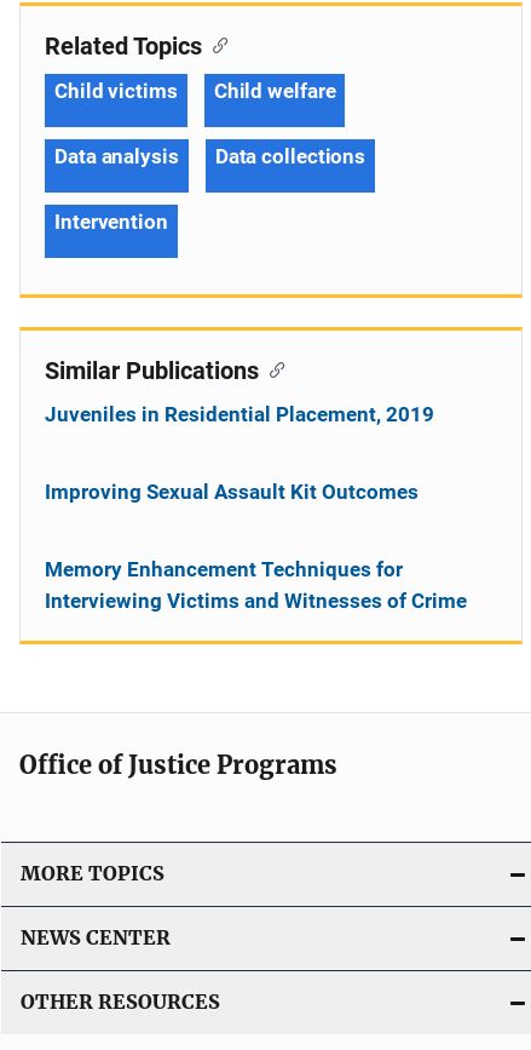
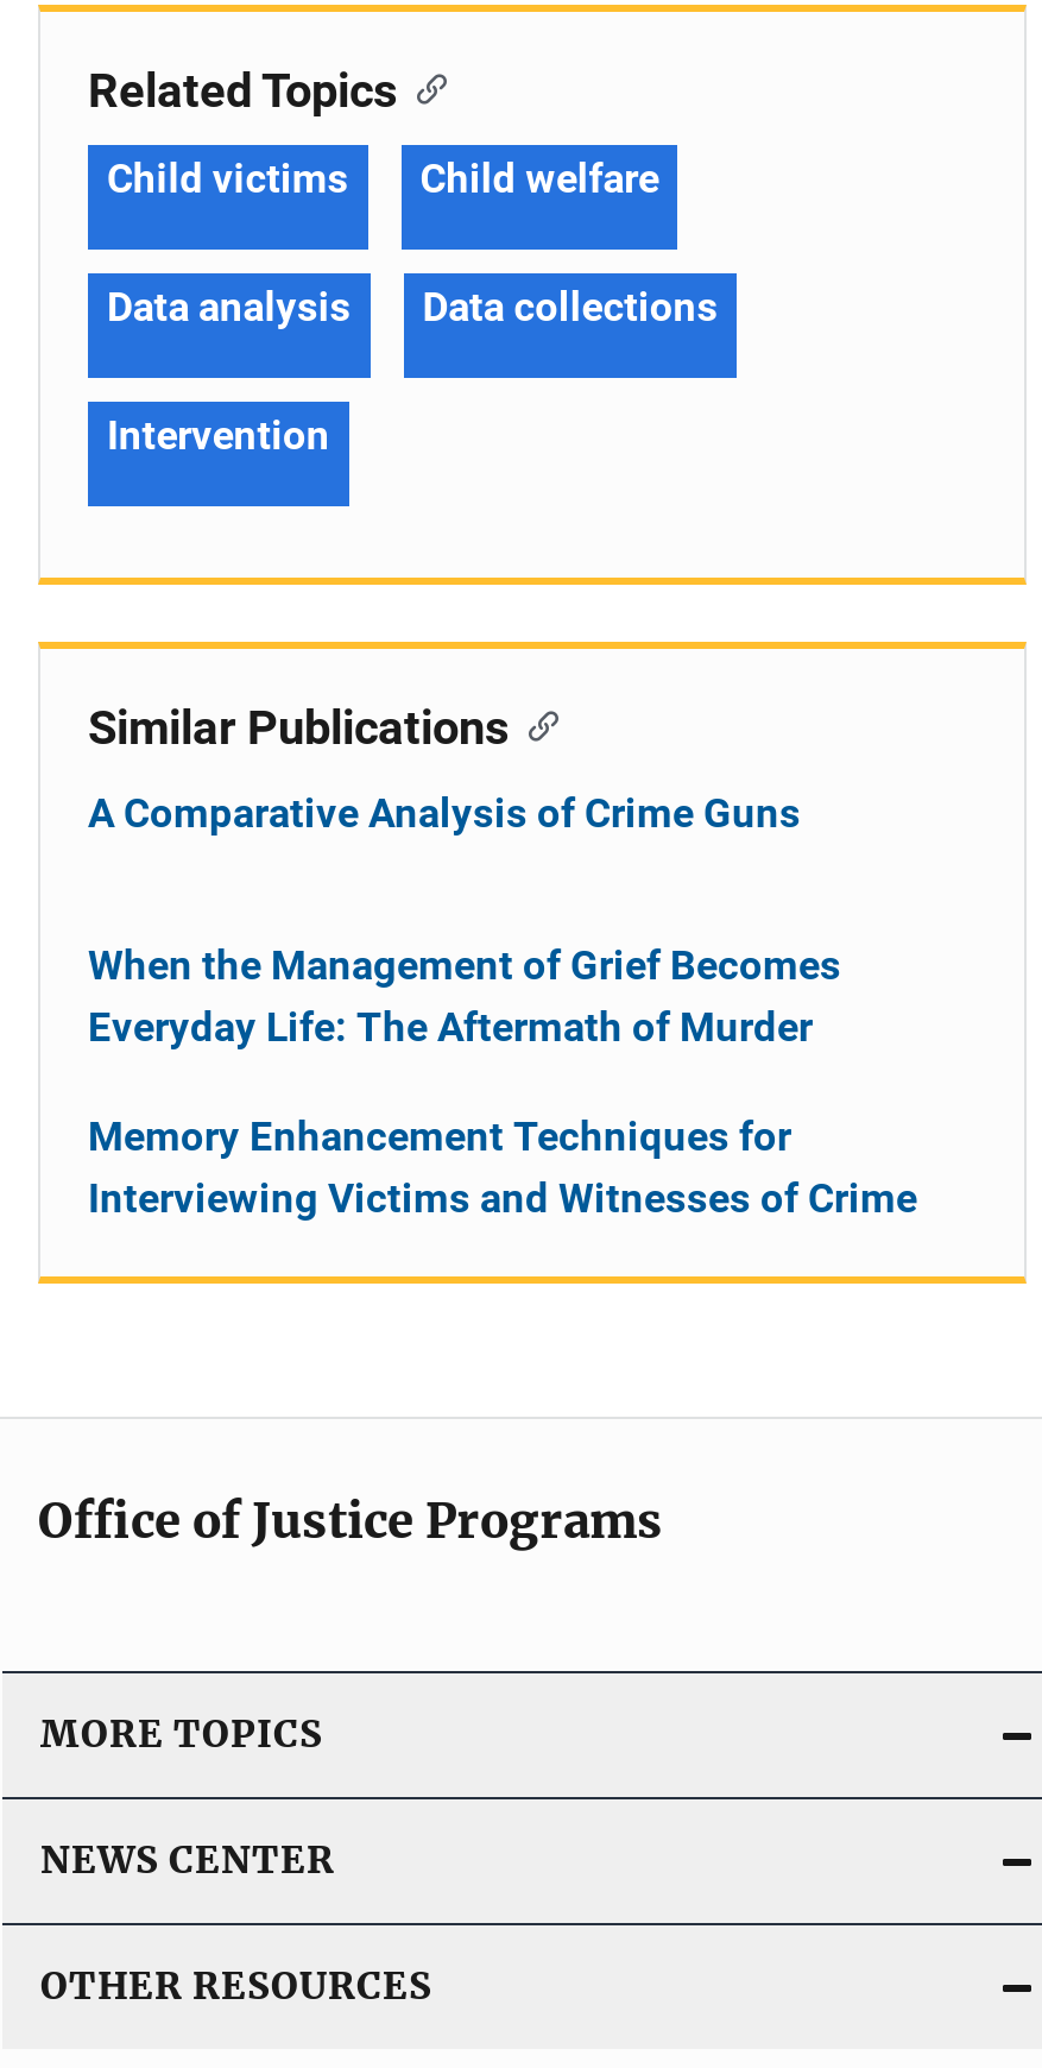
[45,402,434,426] Juveniles in Residential Placement, 2019 -> [88,789,801,836] A Comparative Analysis of Crime Guns
[45,479,419,504] Improving Sexual Assault Kit Outcomes -> [88,941,841,1050] When the Management of Grief Becomes | Everyday Life: The Aftermath of Murder

